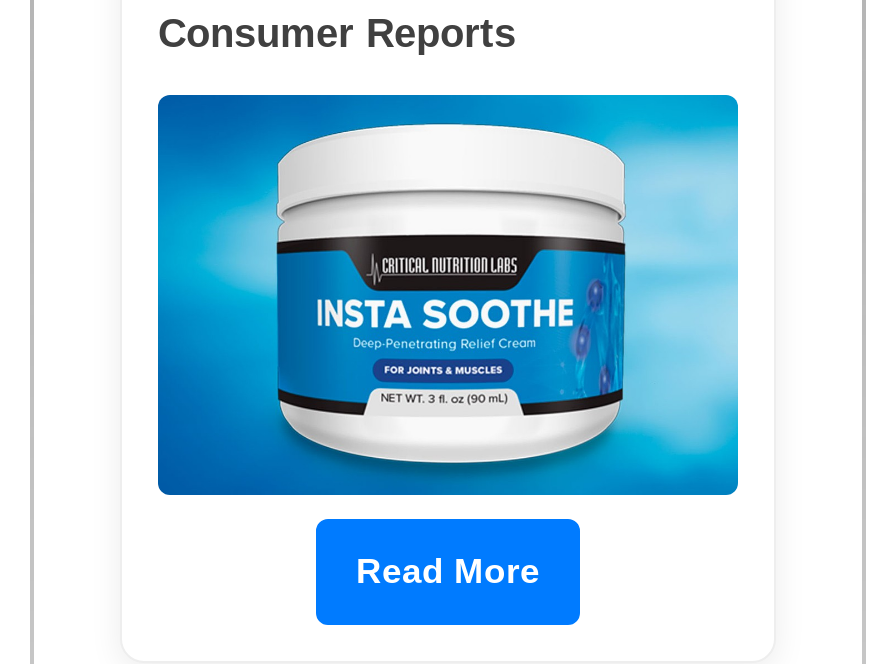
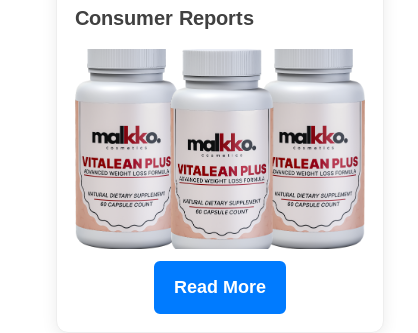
[156,92,740,498] [image] -> [75,48,365,250] [image]

